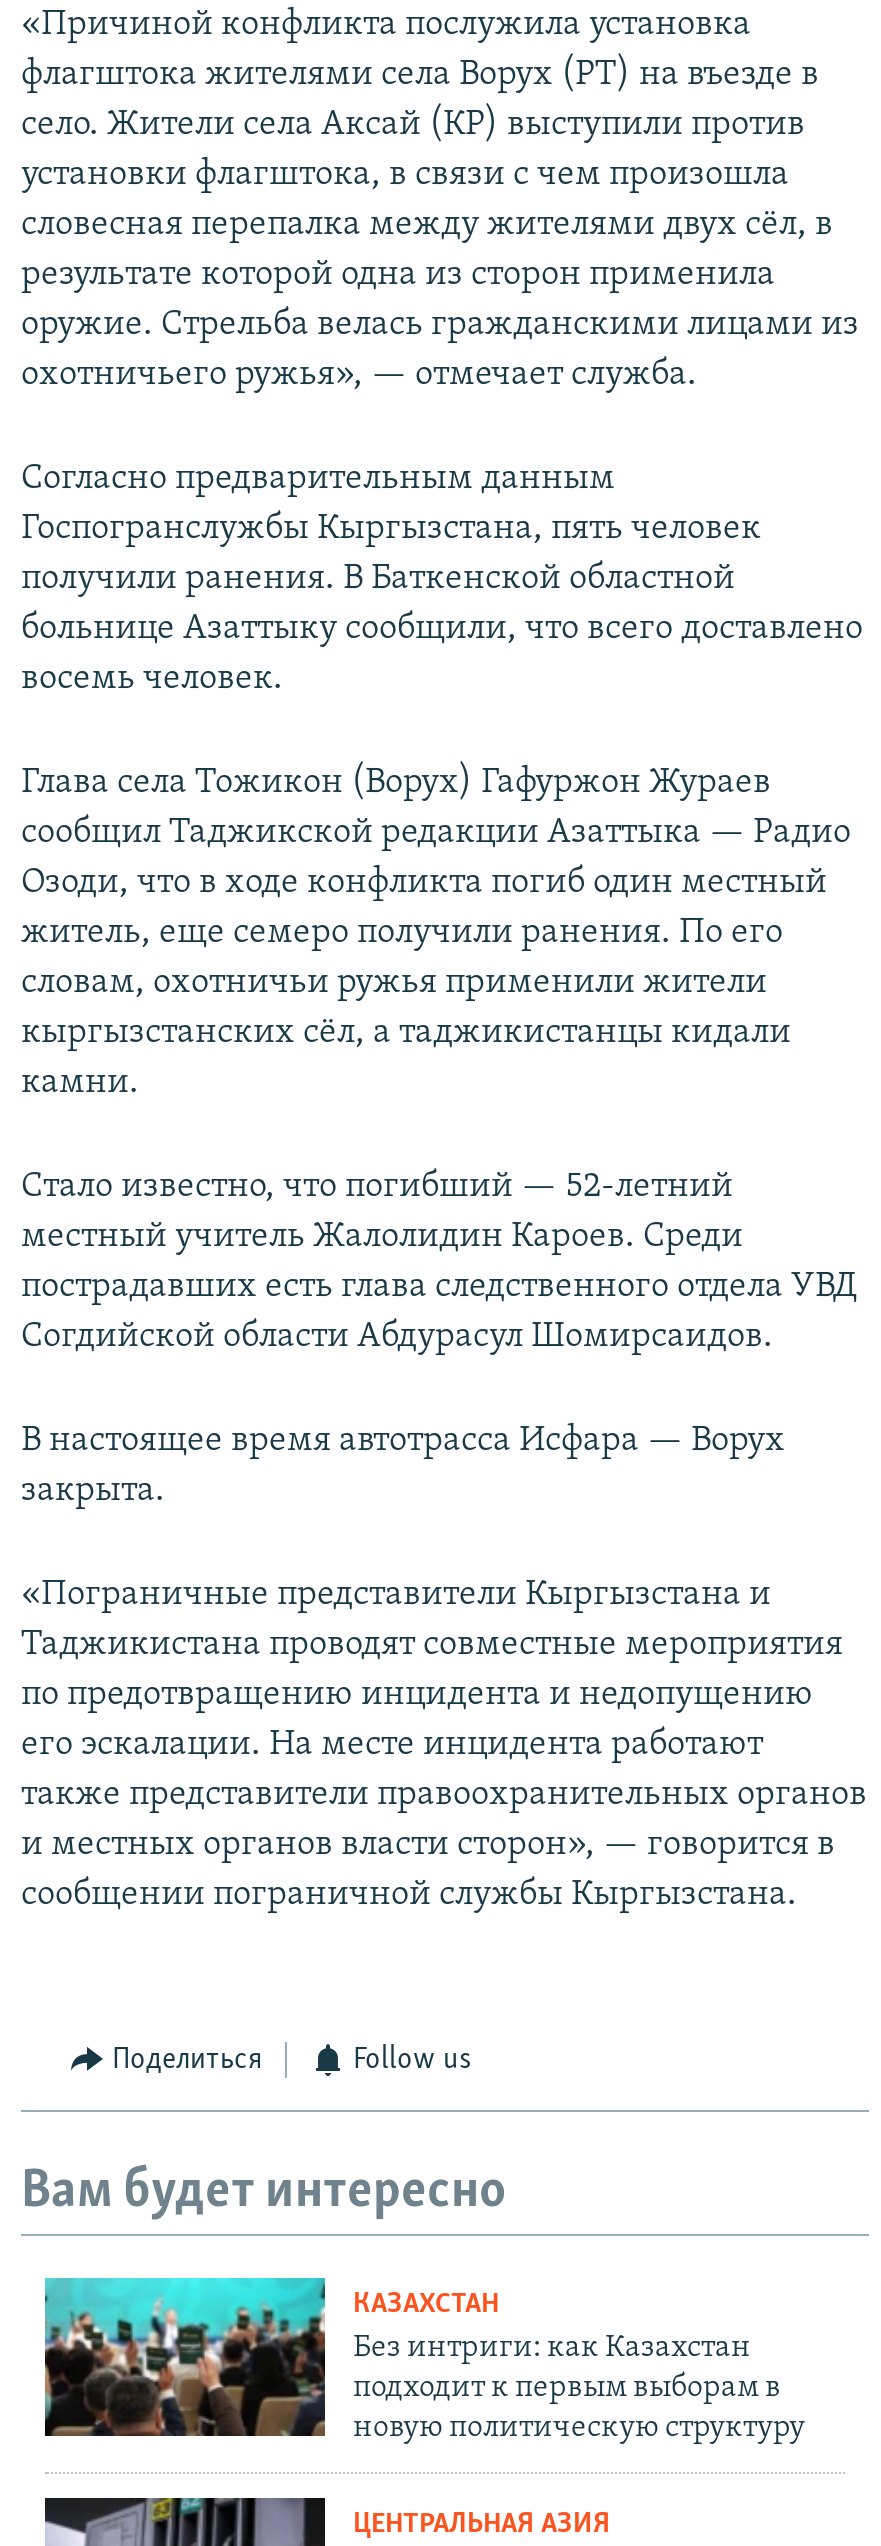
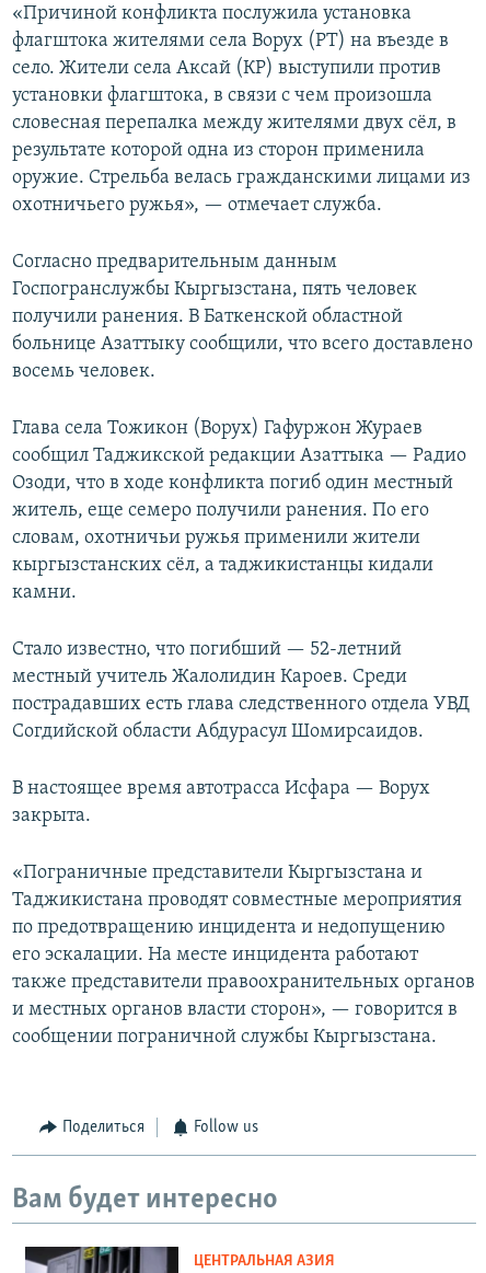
[43,2276,805,2445] [image] | КАЗАХСТАН | Без интриги: как Казахстан | подходит к первым выборам в | новую политическую структуру -> none

